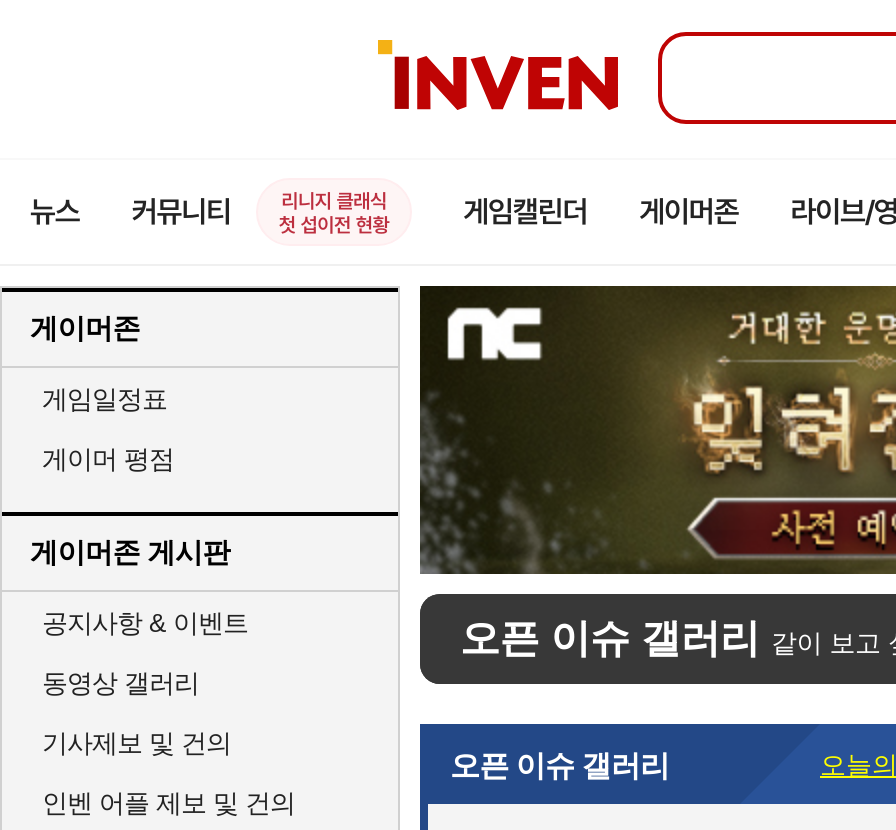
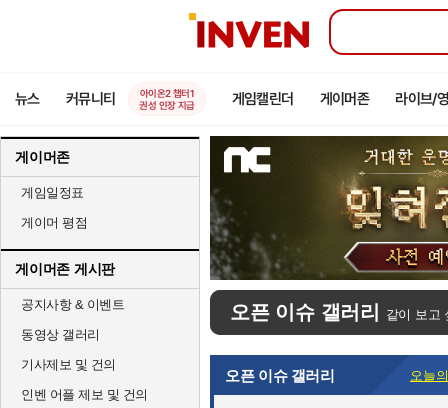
[279,188,389,236] 리니지 클래식 | 첫 섭이전 현황 -> [139,87,195,111] 아이온2 챕터1 | 권성 인장 지급

